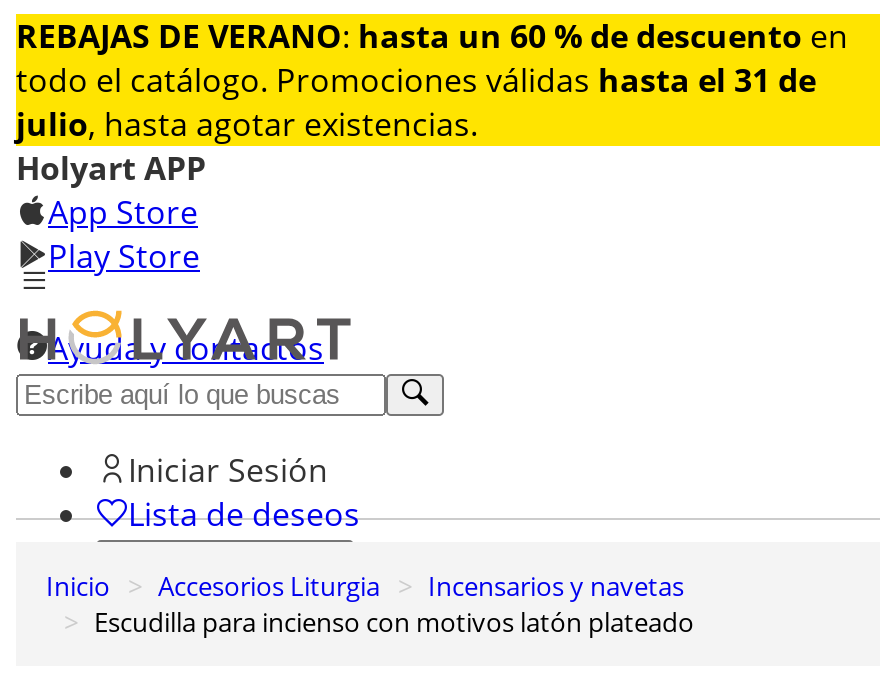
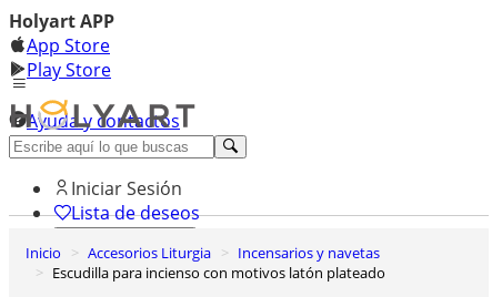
[16,12,882,148] [image] | REBAJAS DE VERANO: hasta un 60 % de descuento en | todo el catálogo. Promociones válidas hasta el 31 de | julio, hasta agotar existencias. -> none

